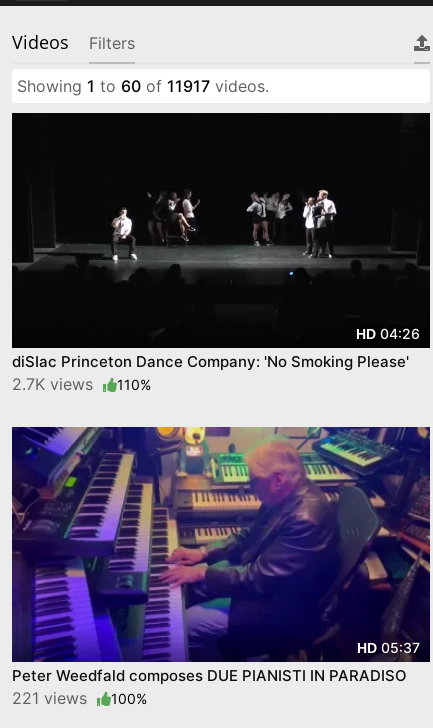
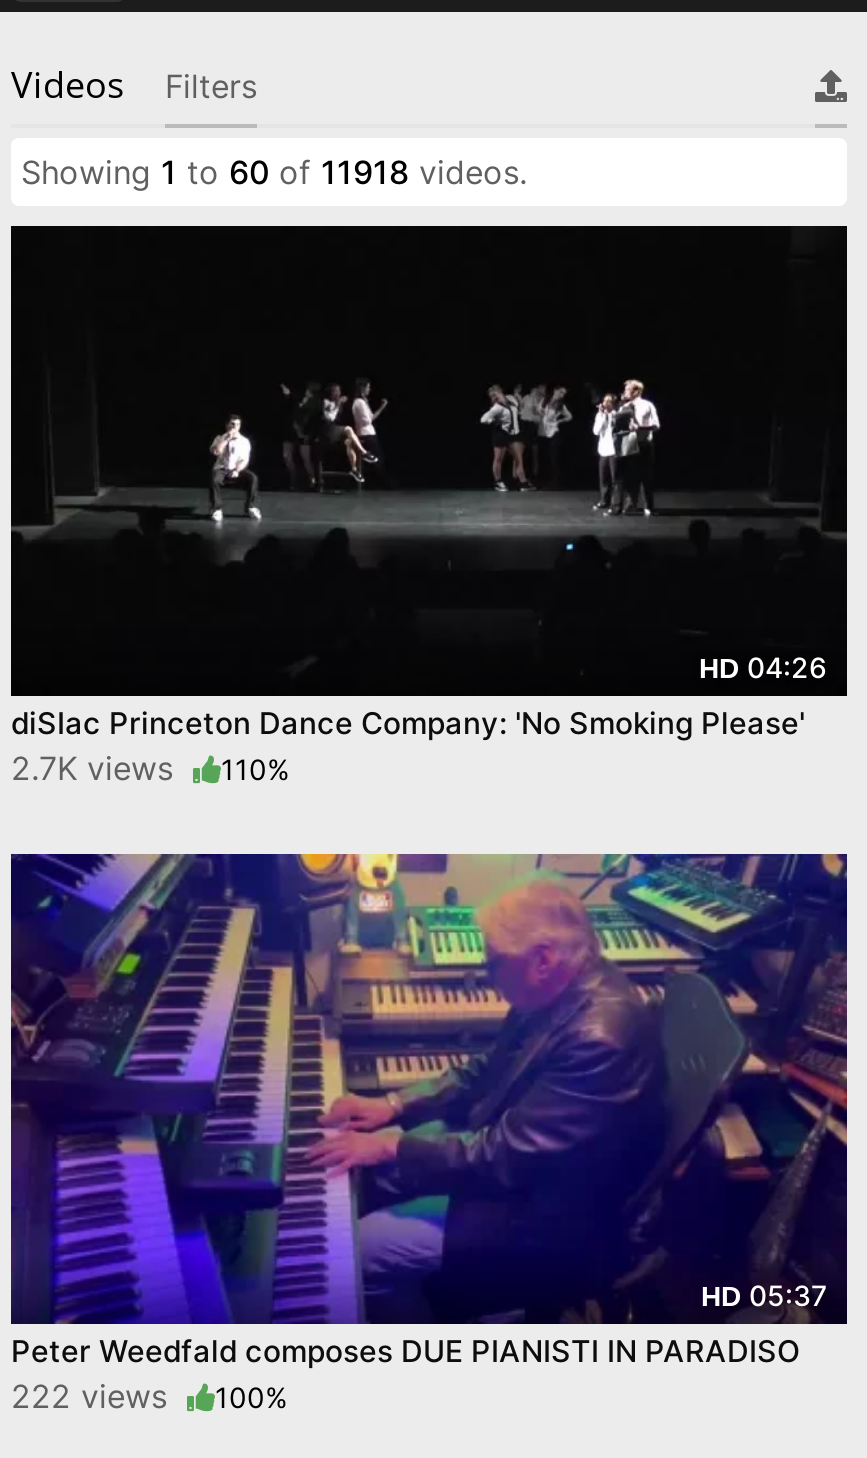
[17,76,269,96] Showing 1 to 60 of 11917 videos. -> [21,152,527,192] Showing 1 to 60 of 11918 videos.
[12,688,147,708] 221 views 100% -> [11,1376,287,1416] 222 views 100%

